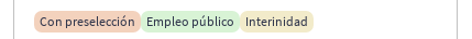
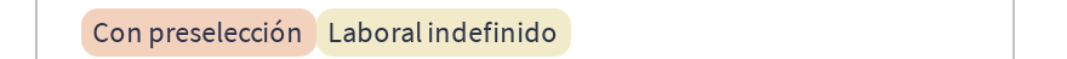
[146,13,308,29] Empleo público | Interinidad -> [328,12,558,48] Laboral indefinido

